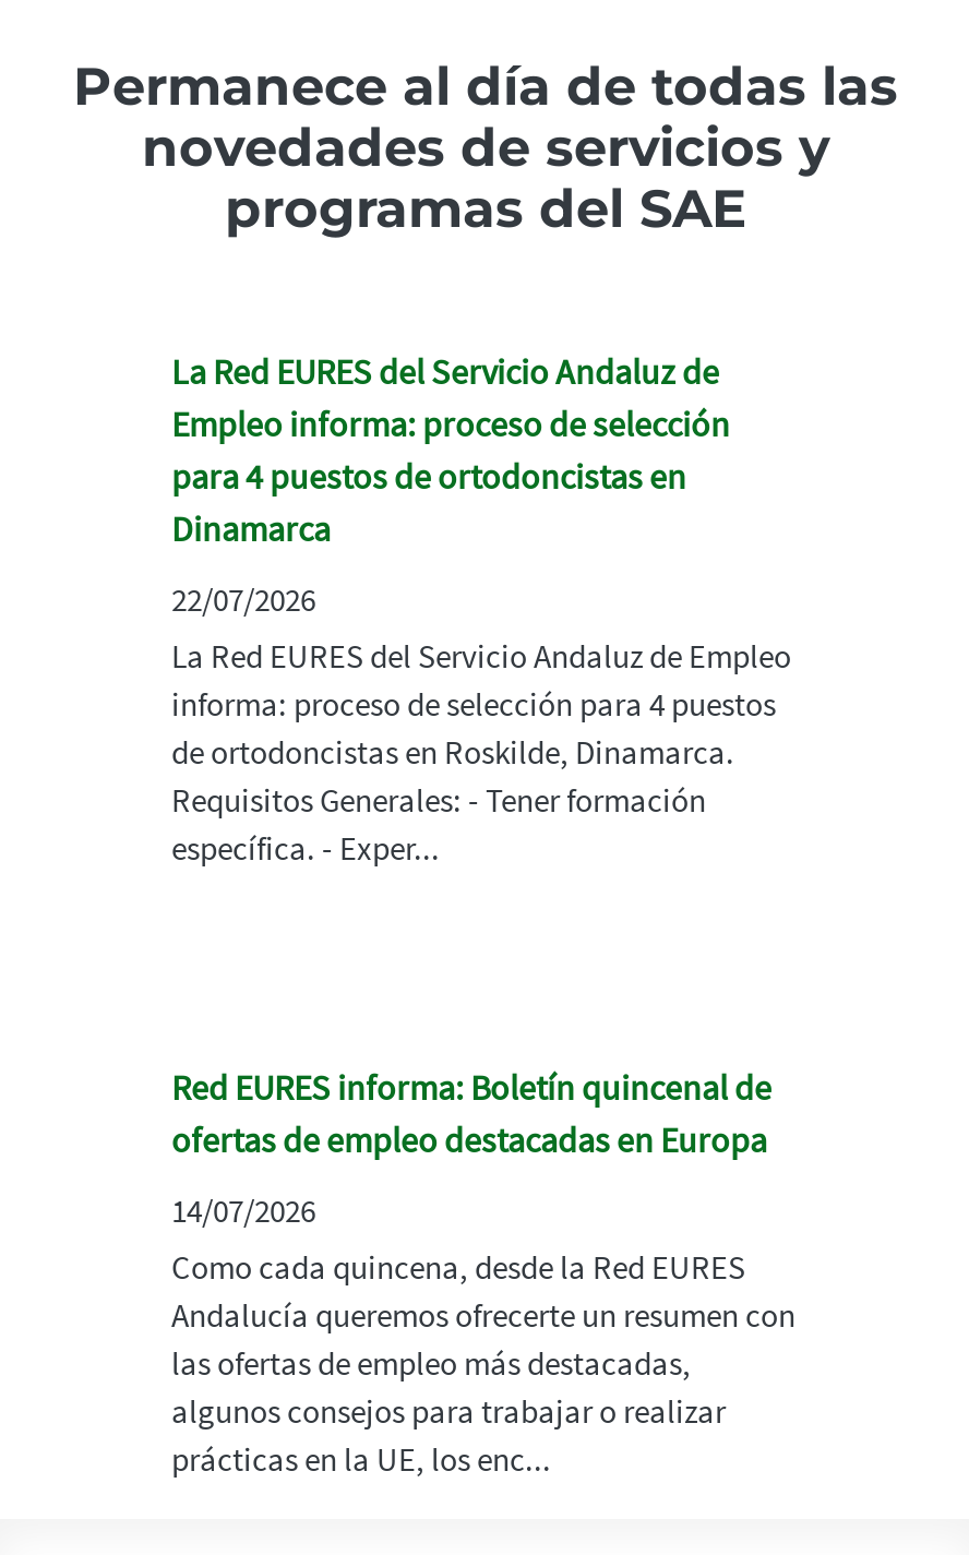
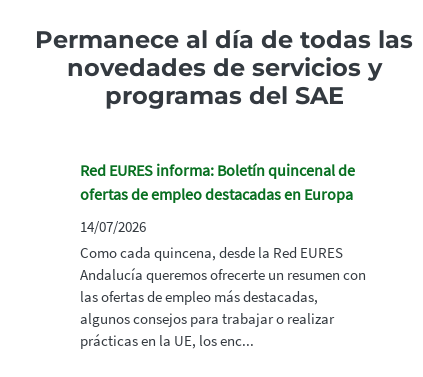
[171,349,791,869] La Red EURES del Servicio Andaluz de | Empleo informa: proceso de selección | para 4 puestos de ortodoncistas en | Dinamarca | 22/07/2026 | La Red EURES del Servicio Andaluz de Empleo | informa: proceso de selección para 4 puestos | de ortodoncistas en Roskilde, Dinamarca. | Requisitos Generales: - Tener formación | específica. - Exper... -> none

